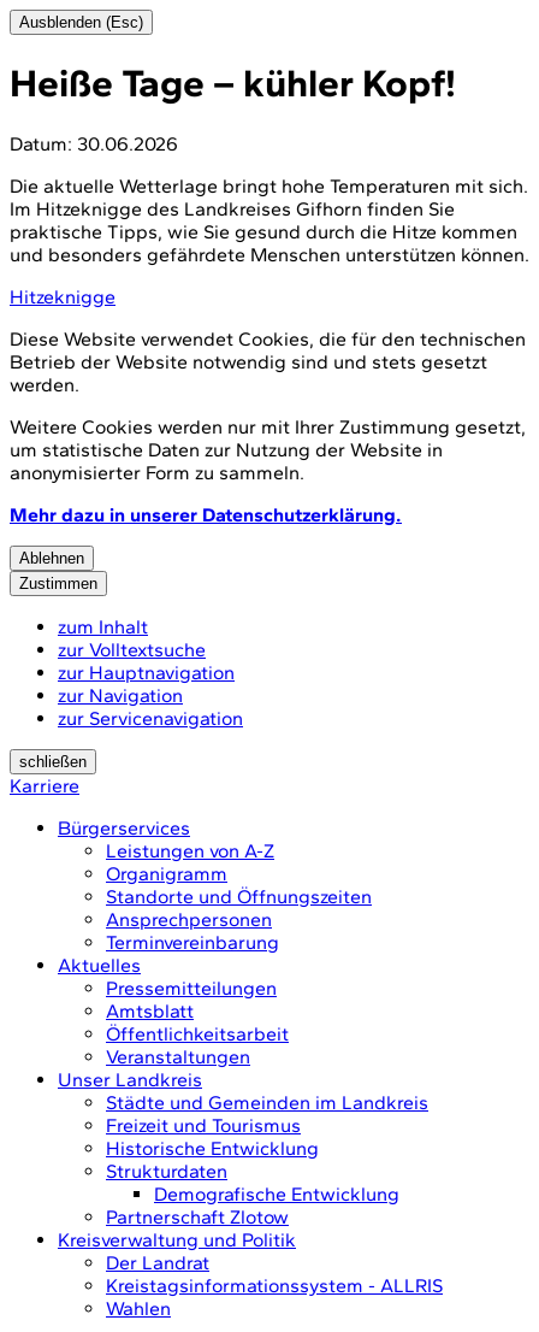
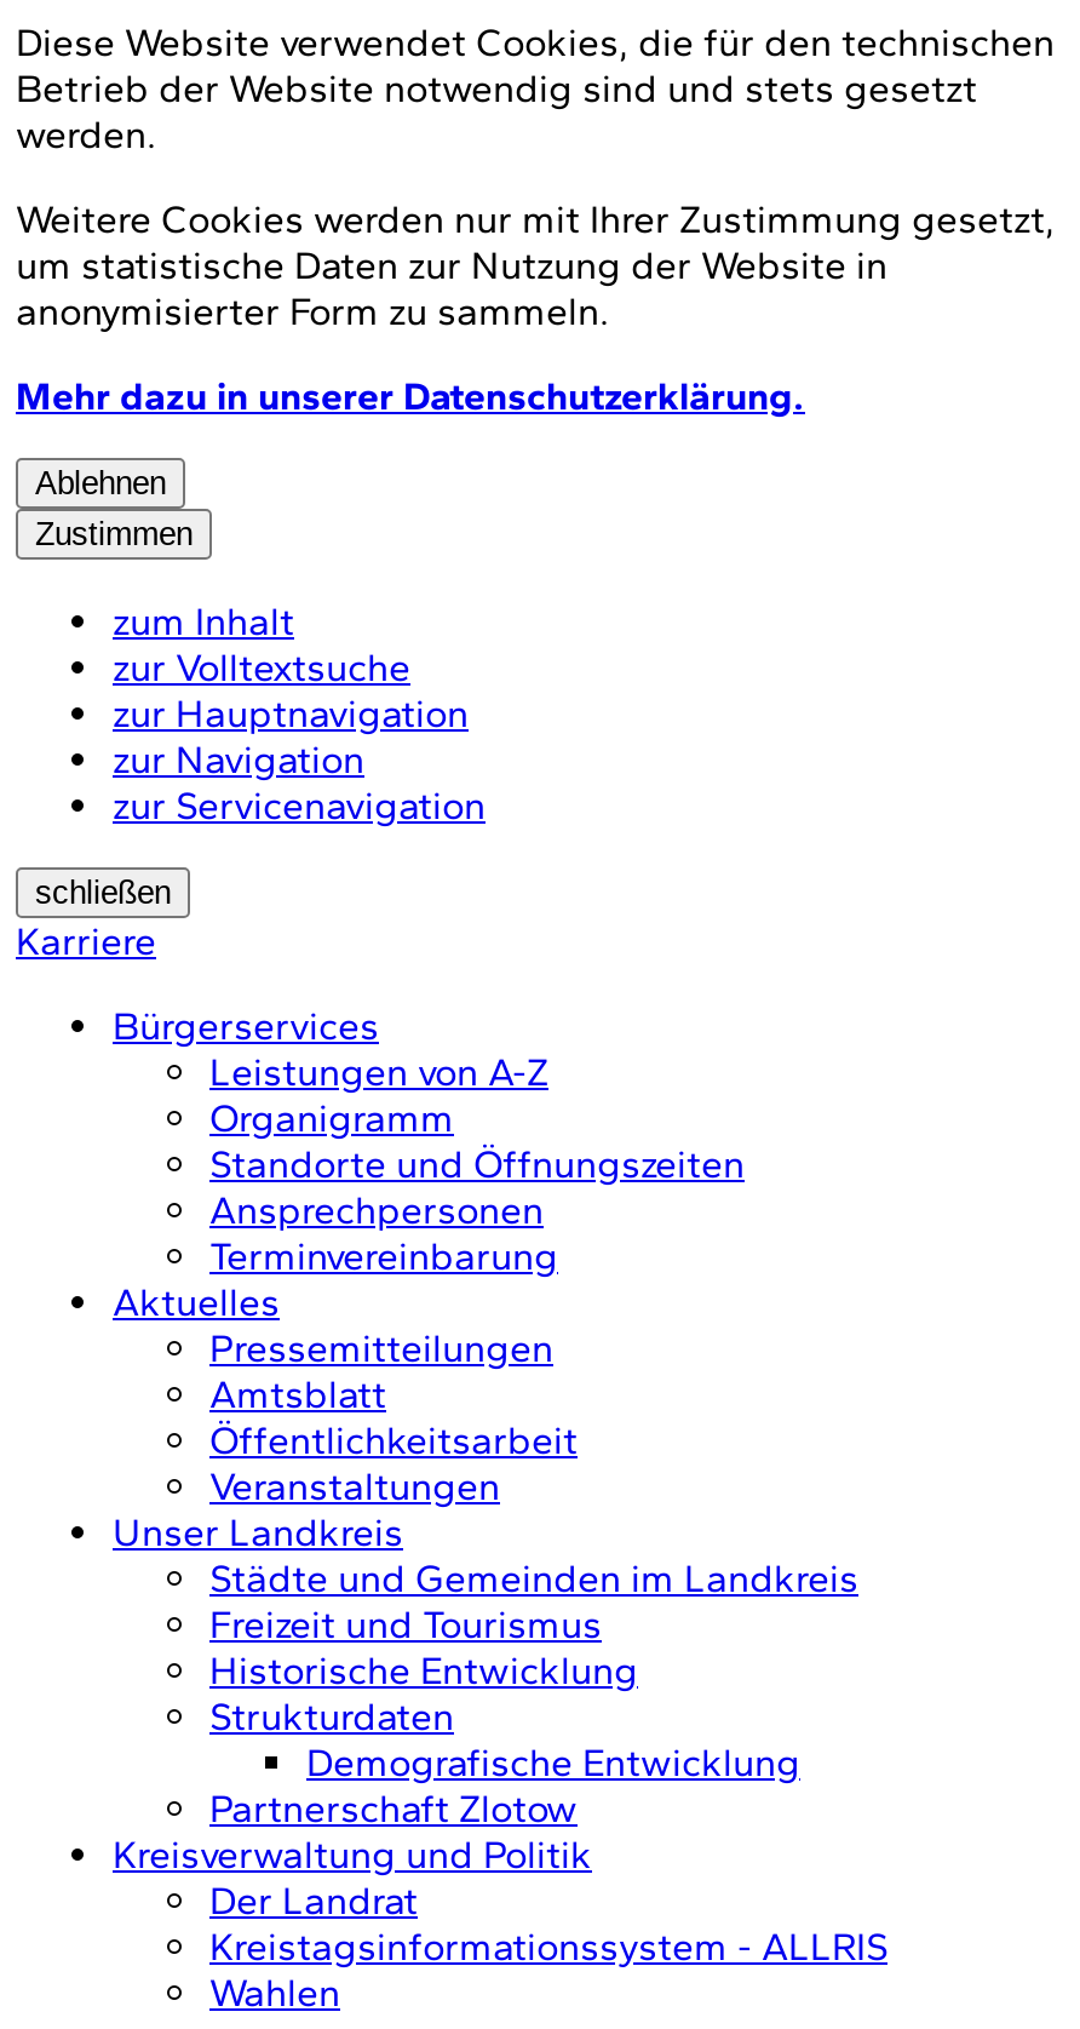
[10,13,529,308] Ausblenden (Esc) | Heiße Tage – kühler Kopf! | Datum: 30.06.2026 | Die aktuelle Wetterlage bringt hohe Temperaturen mit sich. | Im Hitzeknigge des Landkreises Gifhorn finden Sie | praktische Tipps, wie Sie gesund durch die Hitze kommen | und besonders gefährdete Menschen unterstützen können. | Hitzeknigge -> none

